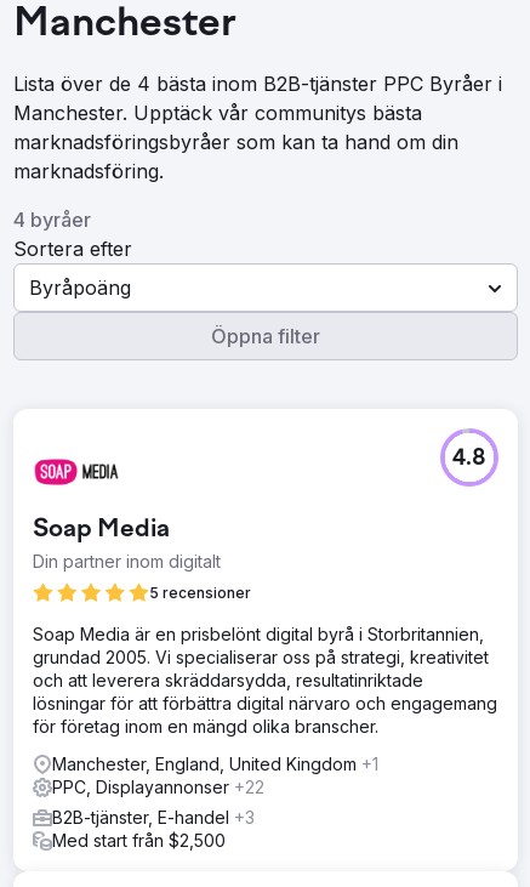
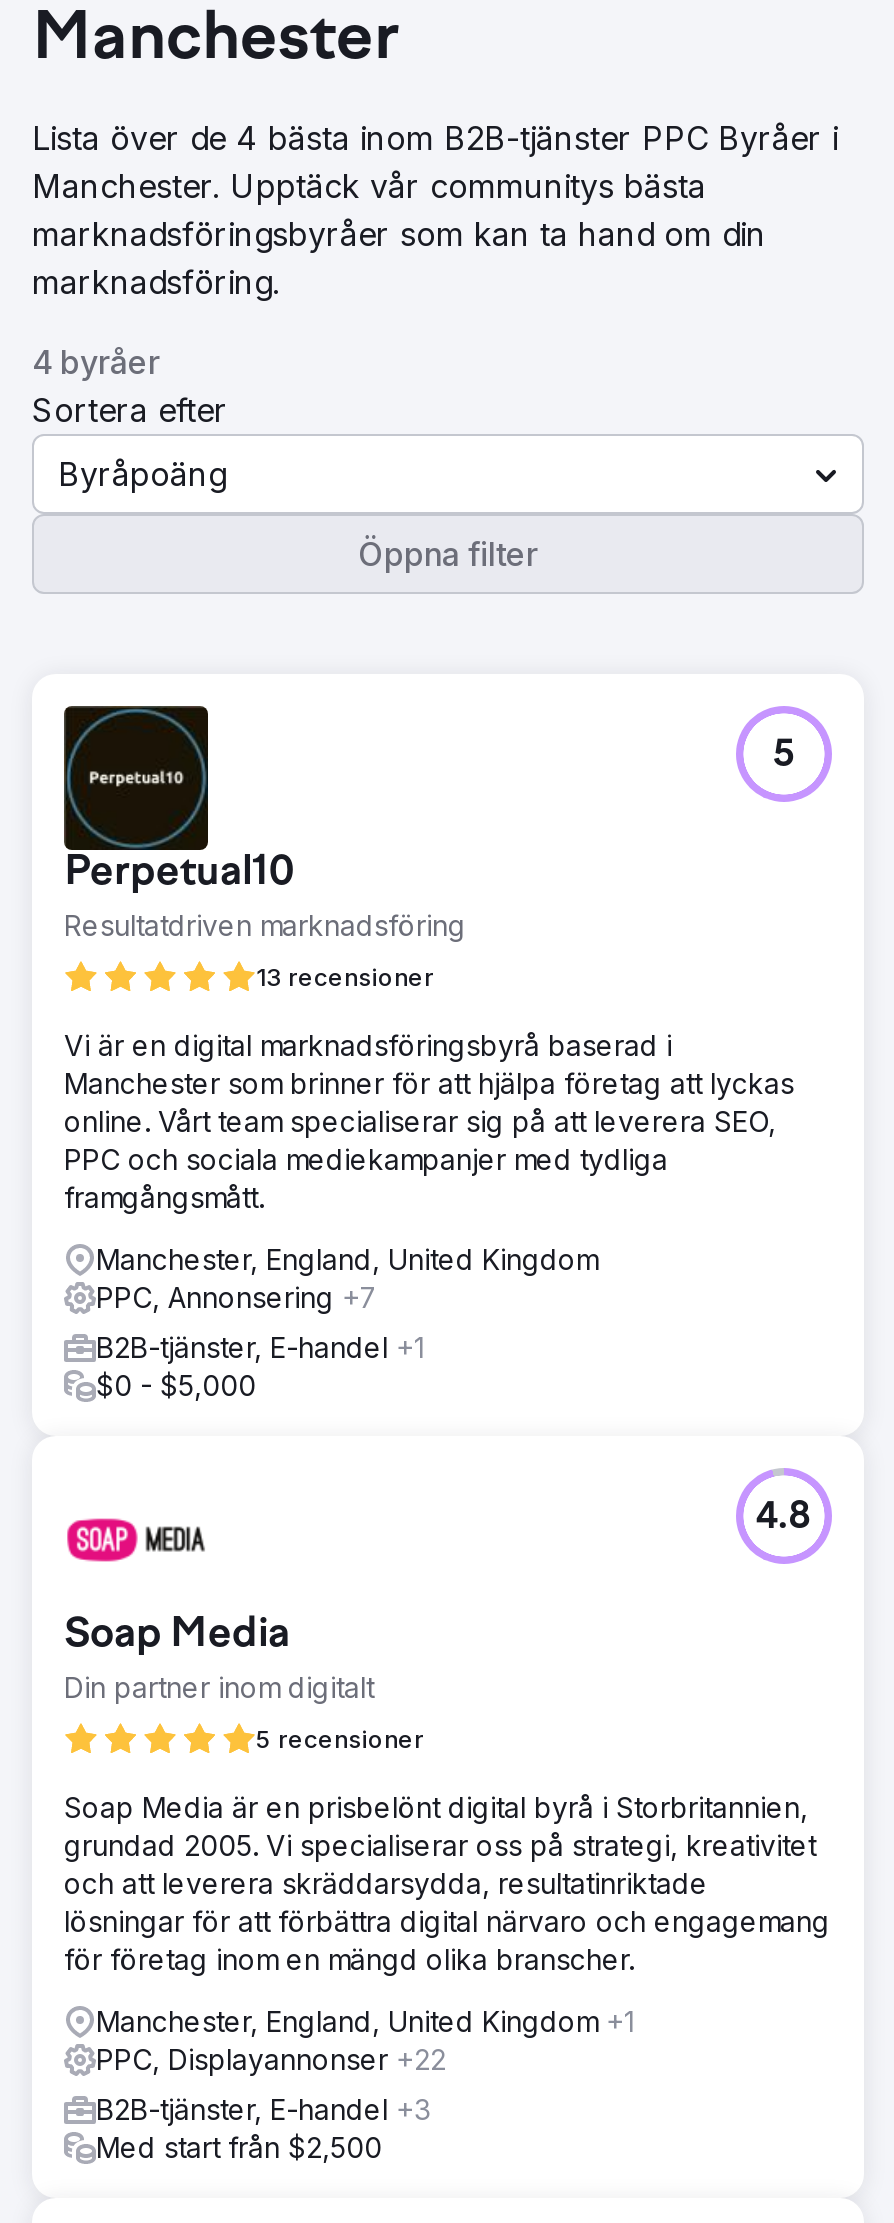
none -> [62,704,466,992] [image] | Perpetual10 | Resultatdriven marknadsföring | 13 recensioner
none -> [64,1028,794,1402] Vi är en digital marknadsföringsbyrå baserad i | Manchester som brinner för att hjälpa företag att lyckas | online. Vårt team specialiserar sig på att leverera SEO, | PPC och sociala mediekampanjer med tydliga | framgångsmått. | Manchester, England, United Kingdom | PPC, Annonsering +7 | B2B-tjänster, E-handel +1 | $0 - $5,000
none -> [773,738,795,776] 5

